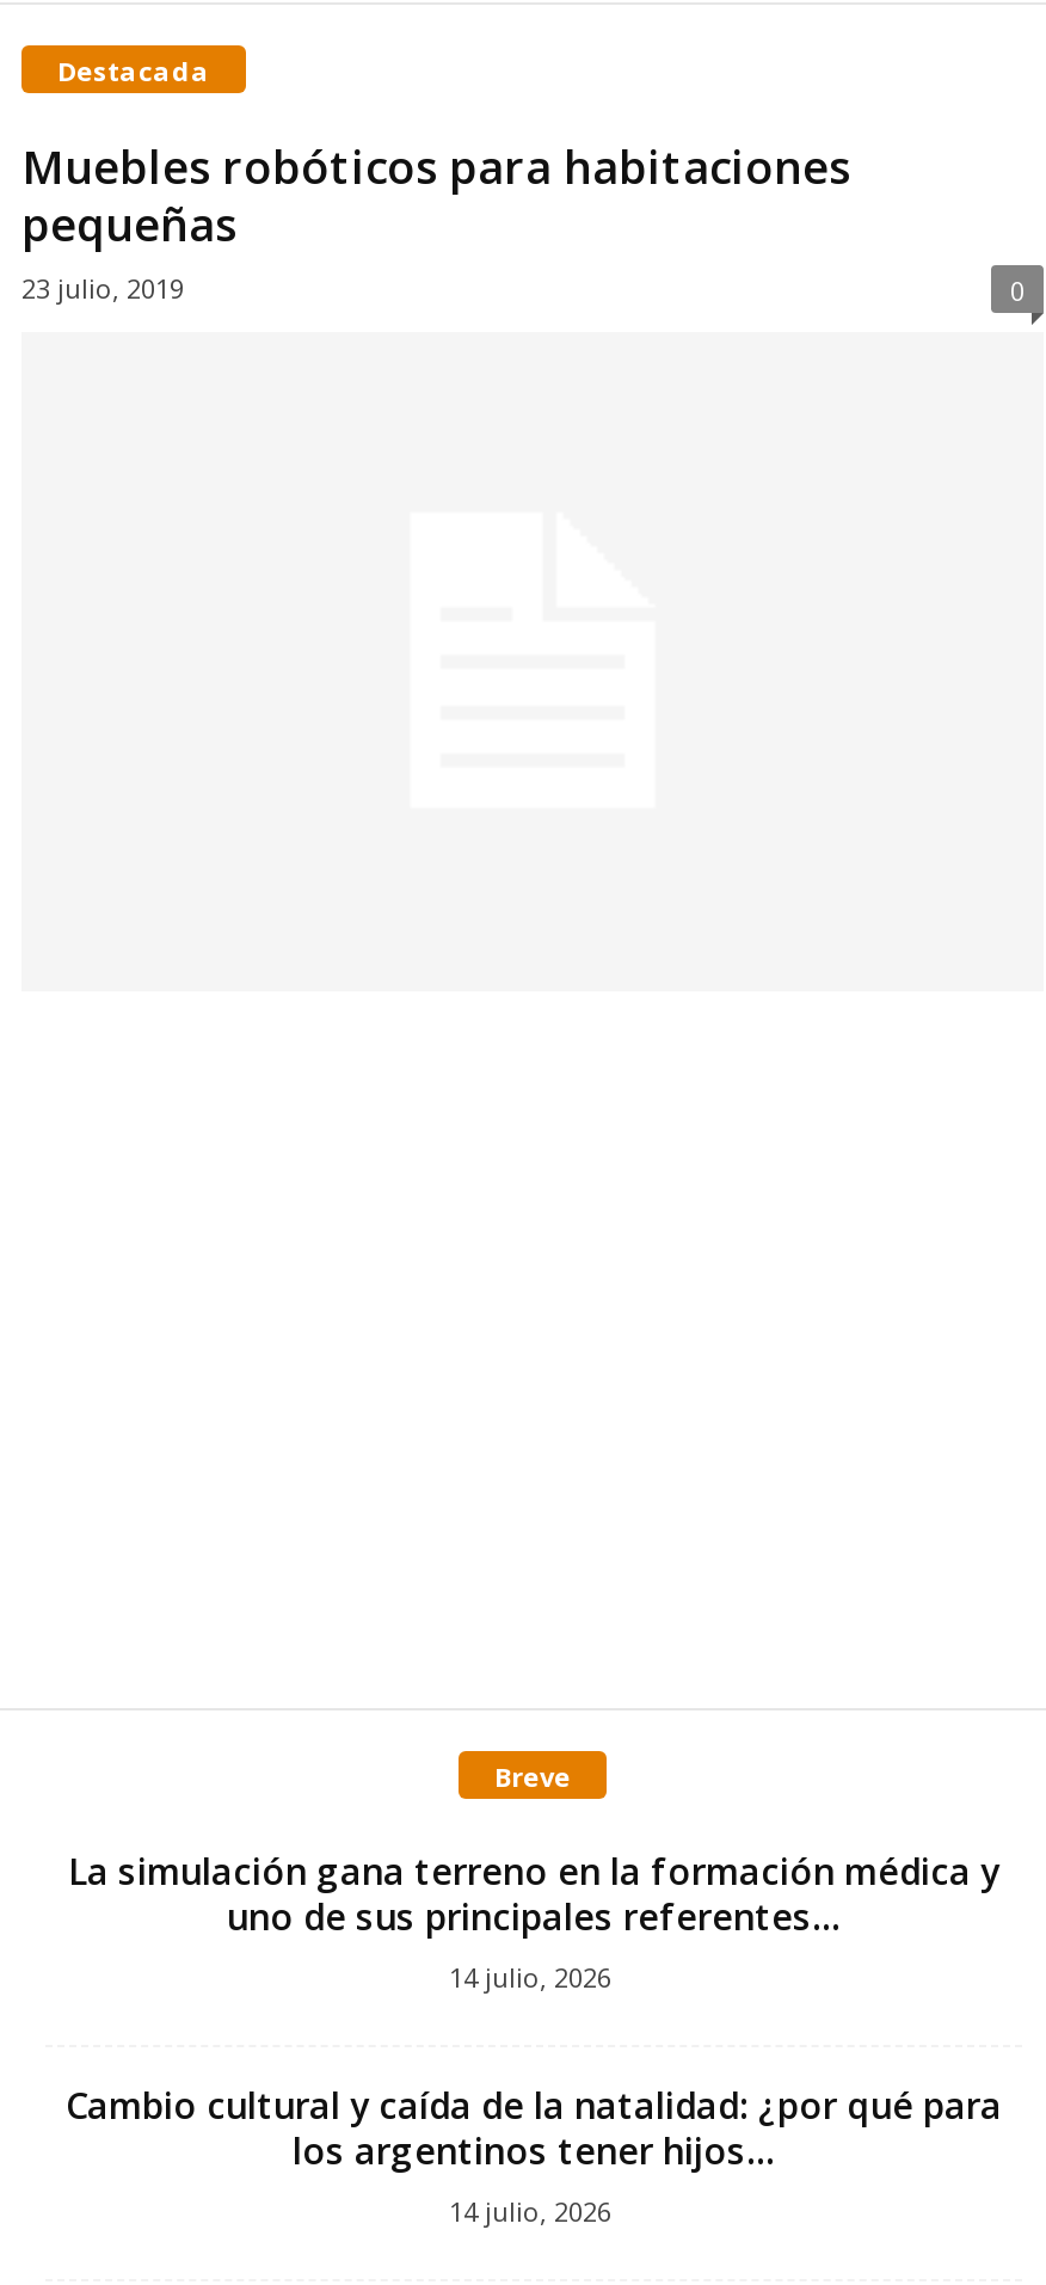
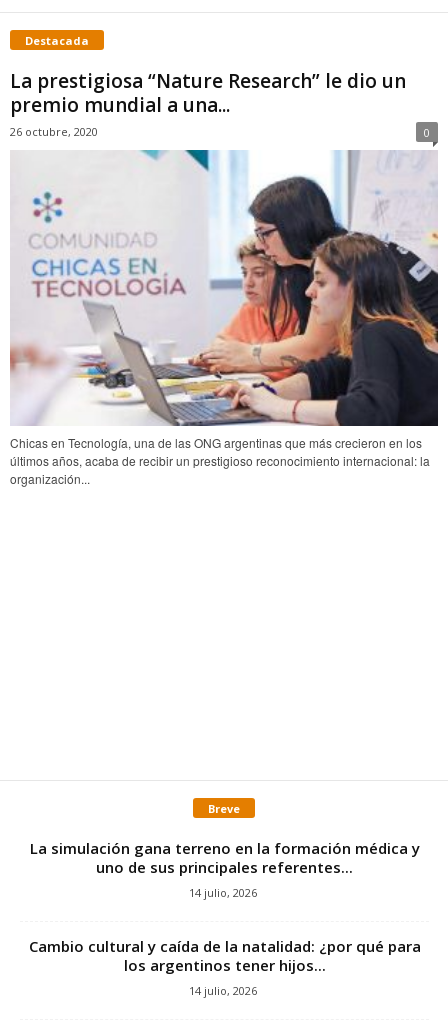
[21,135,850,305] Muebles robóticos para habitaciones | pequeñas | 23 julio, 2019 -> [10,67,406,138] La prestigiosa “Nature Research” le dio un | premio mundial a una... | 26 octubre, 2020
none -> [9,150,439,487] [image] | Chicas en Tecnología, una de las ONG argentinas que más crecieron en los | últimos años, acaba de recibir un prestigioso reconocimiento internacional: la | organización...

